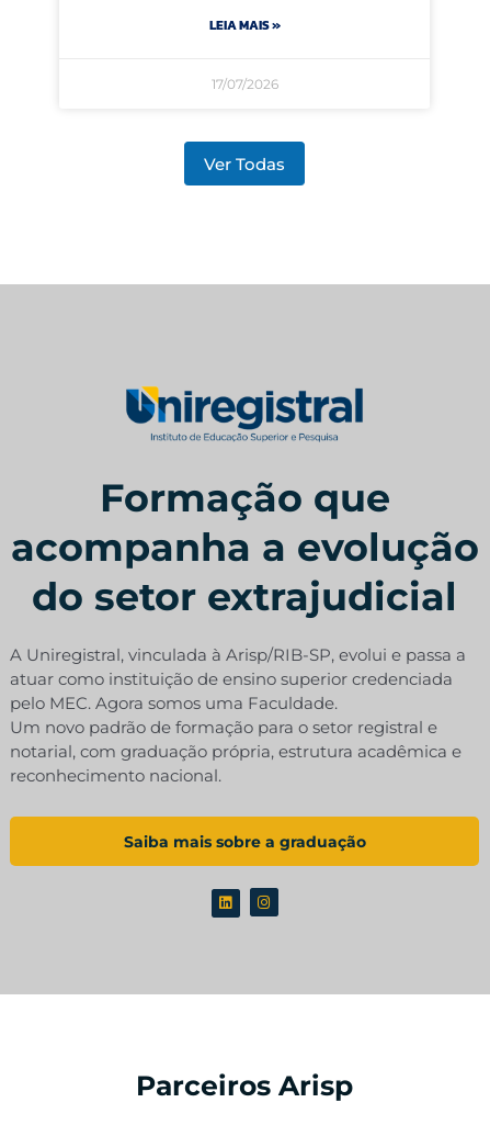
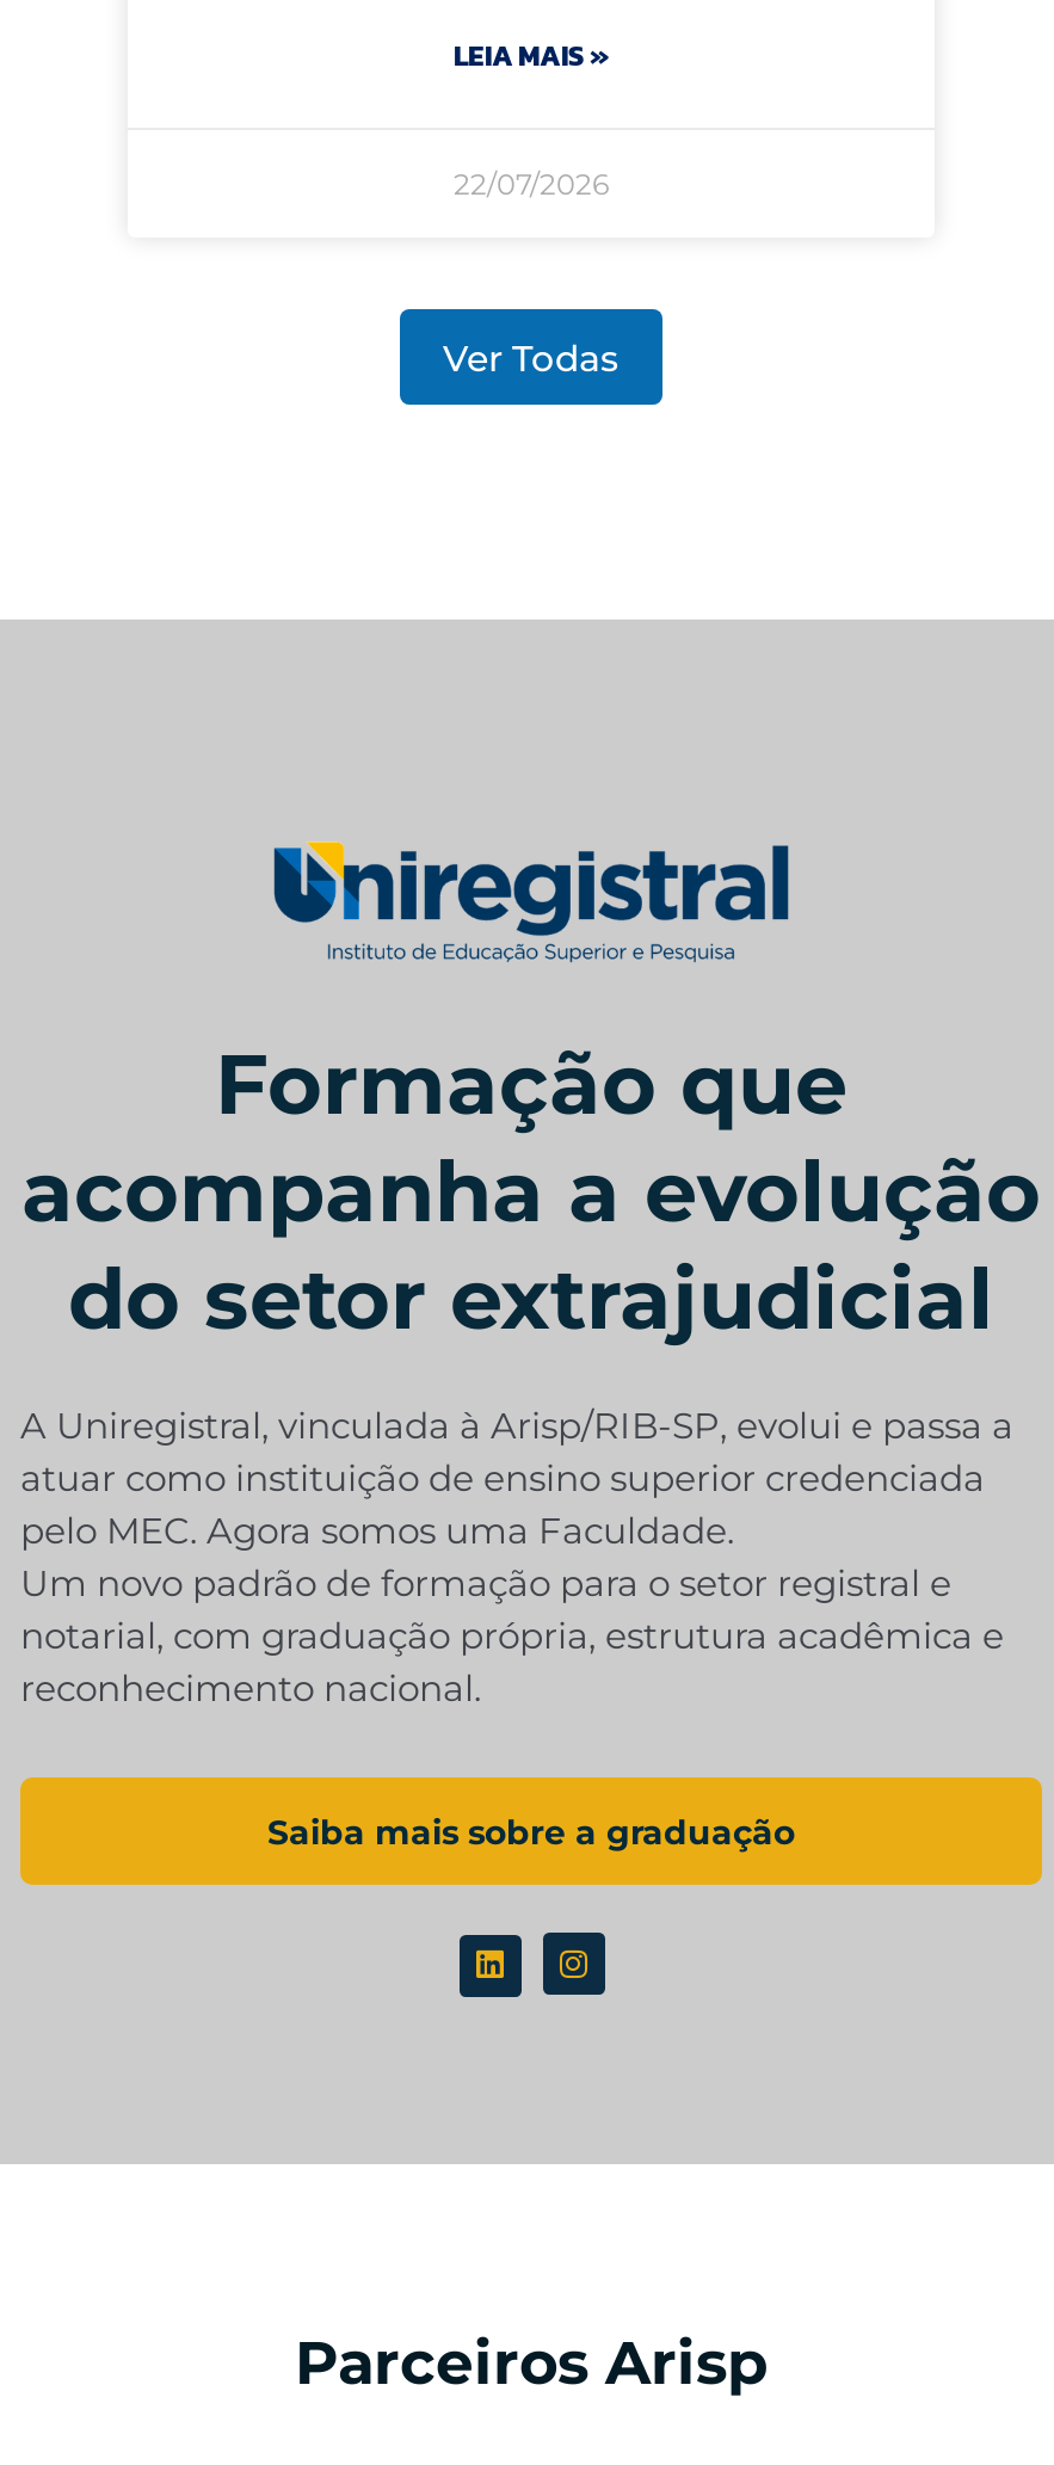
[211,76,278,92] 17/07/2026 -> [454,165,609,201] 22/07/2026

